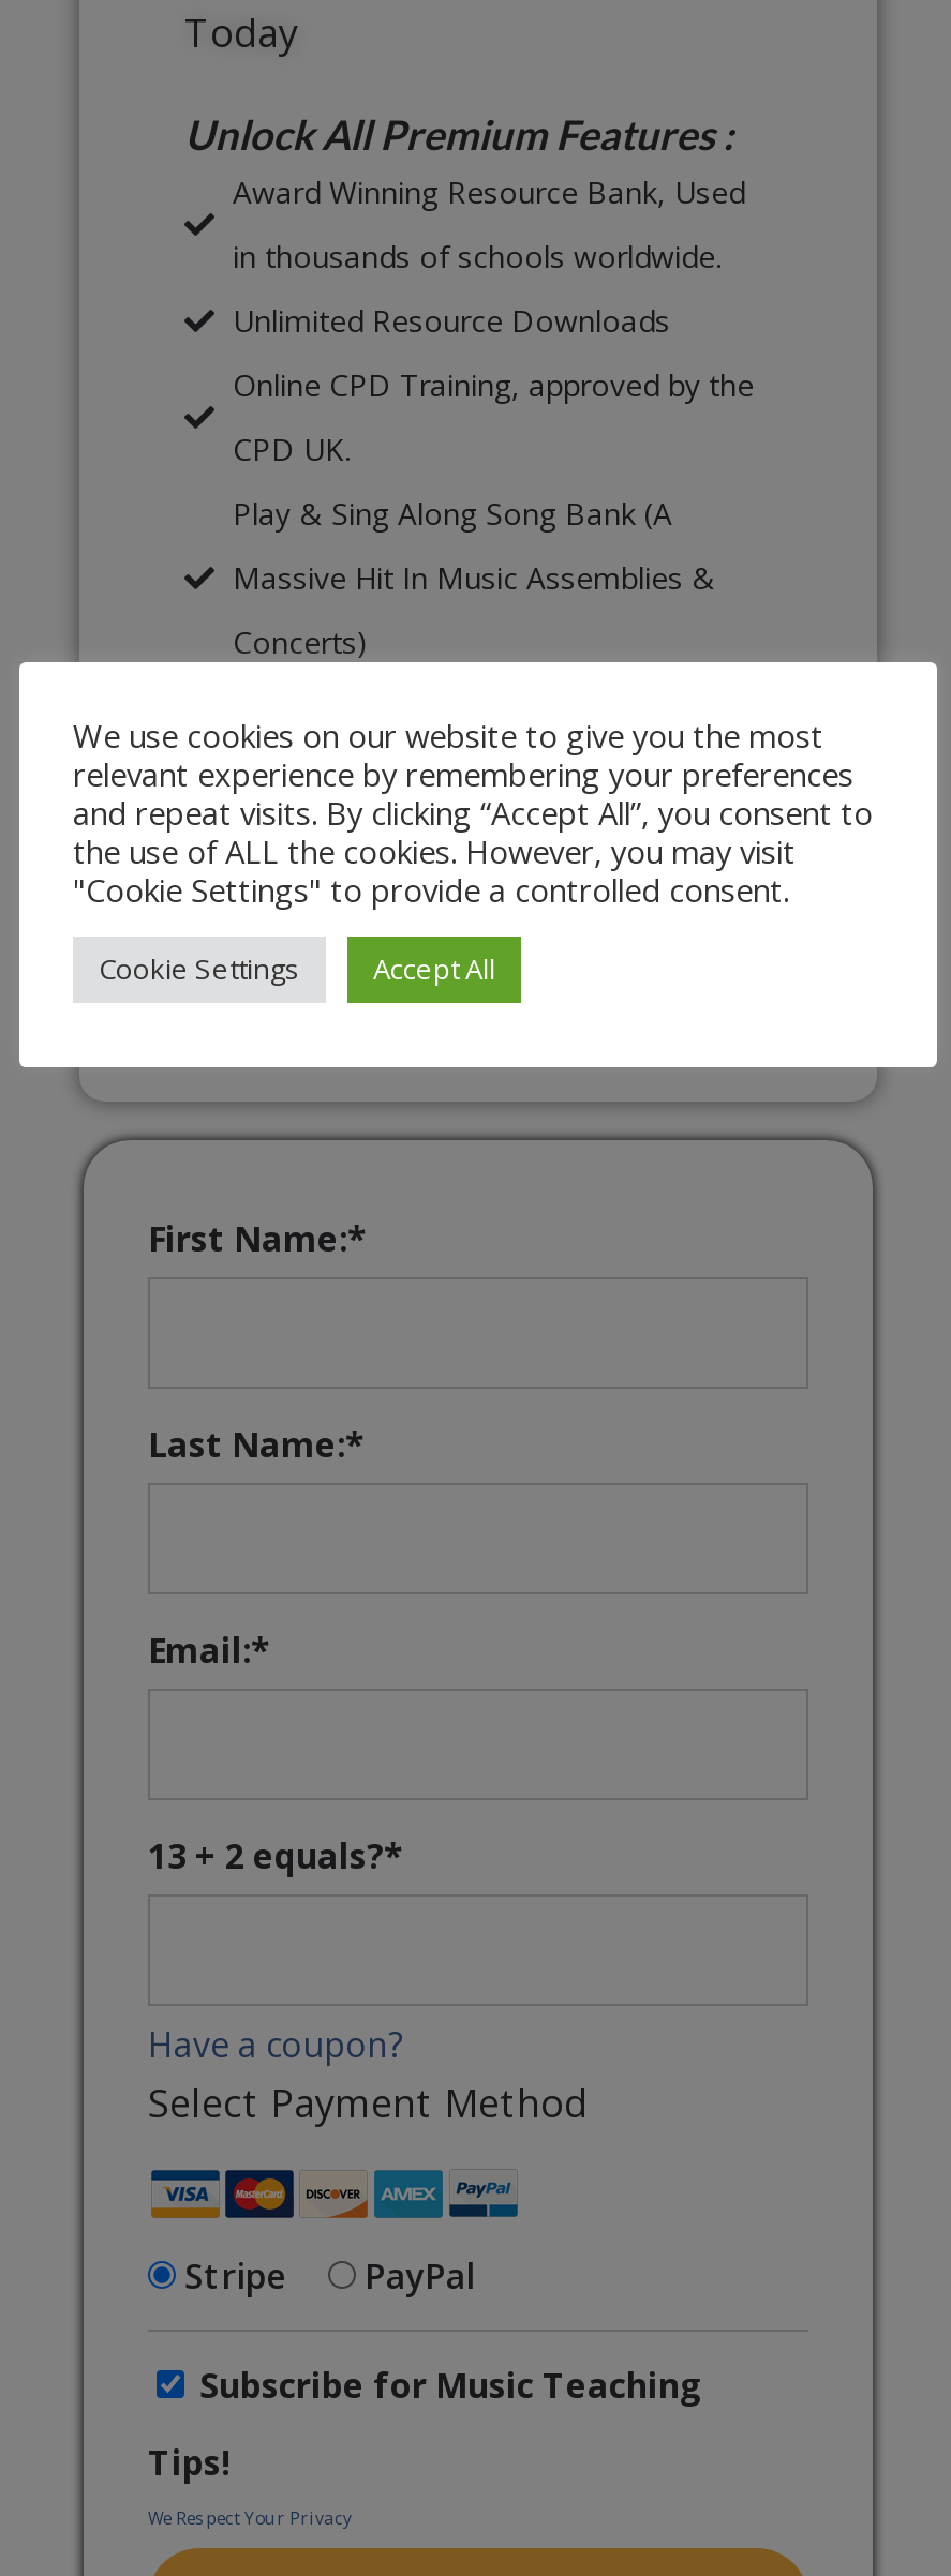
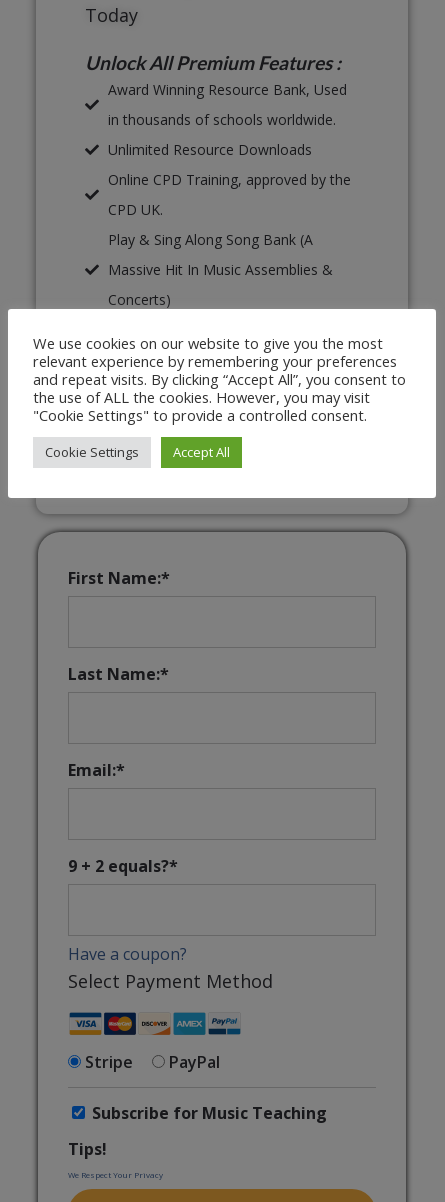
[148,1833,403,1880] 13 + 2 equals?* -> [68,855,178,877] 9 + 2 equals?*

